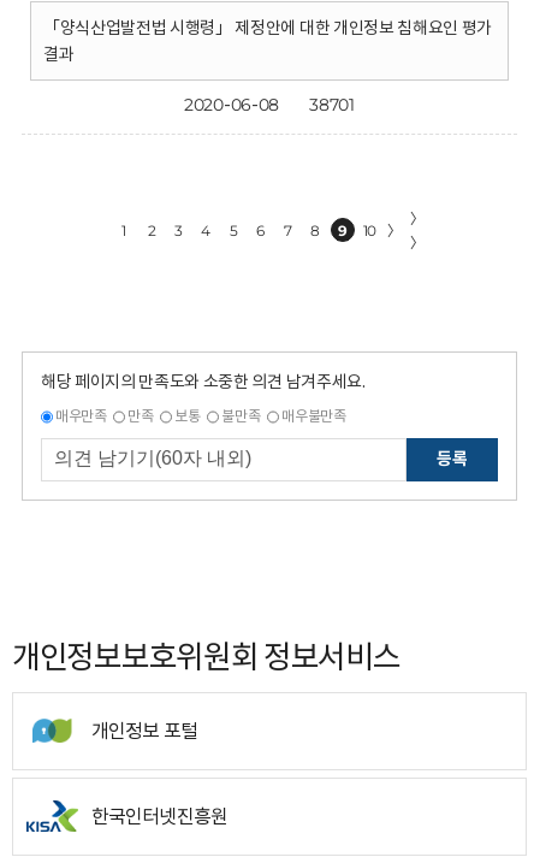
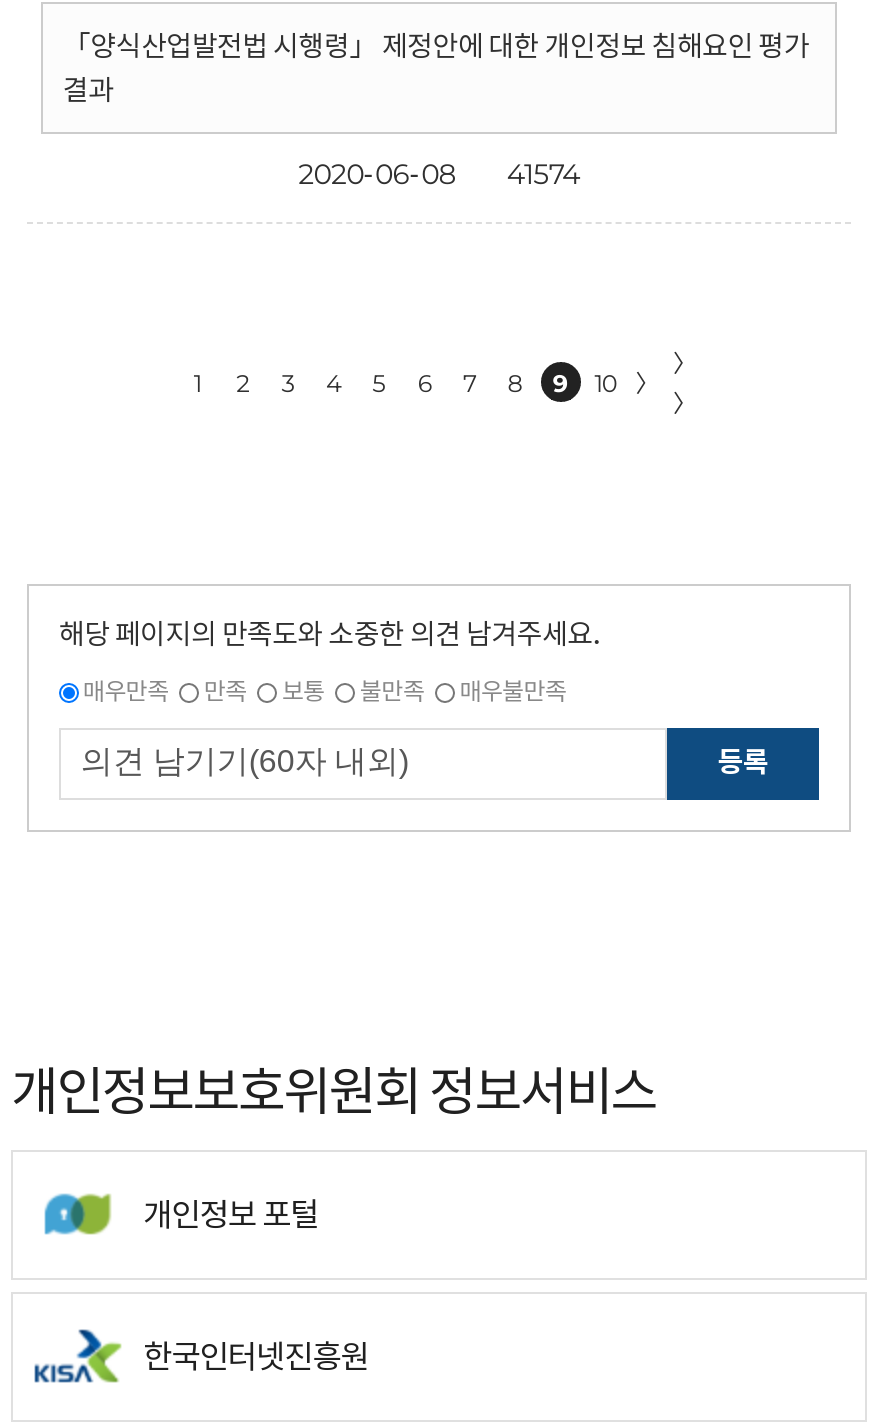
[184,94,354,116] 2020-06-08 38701 -> [298,156,579,192] 2020-06-08 41574

